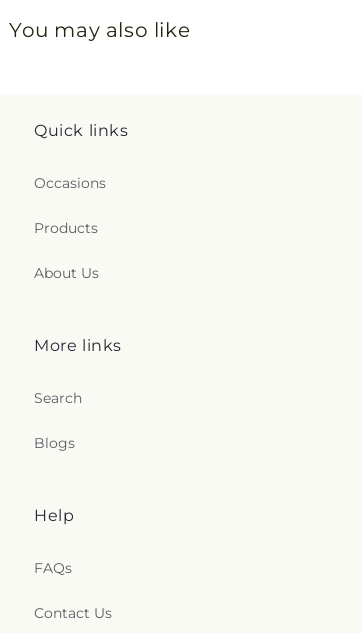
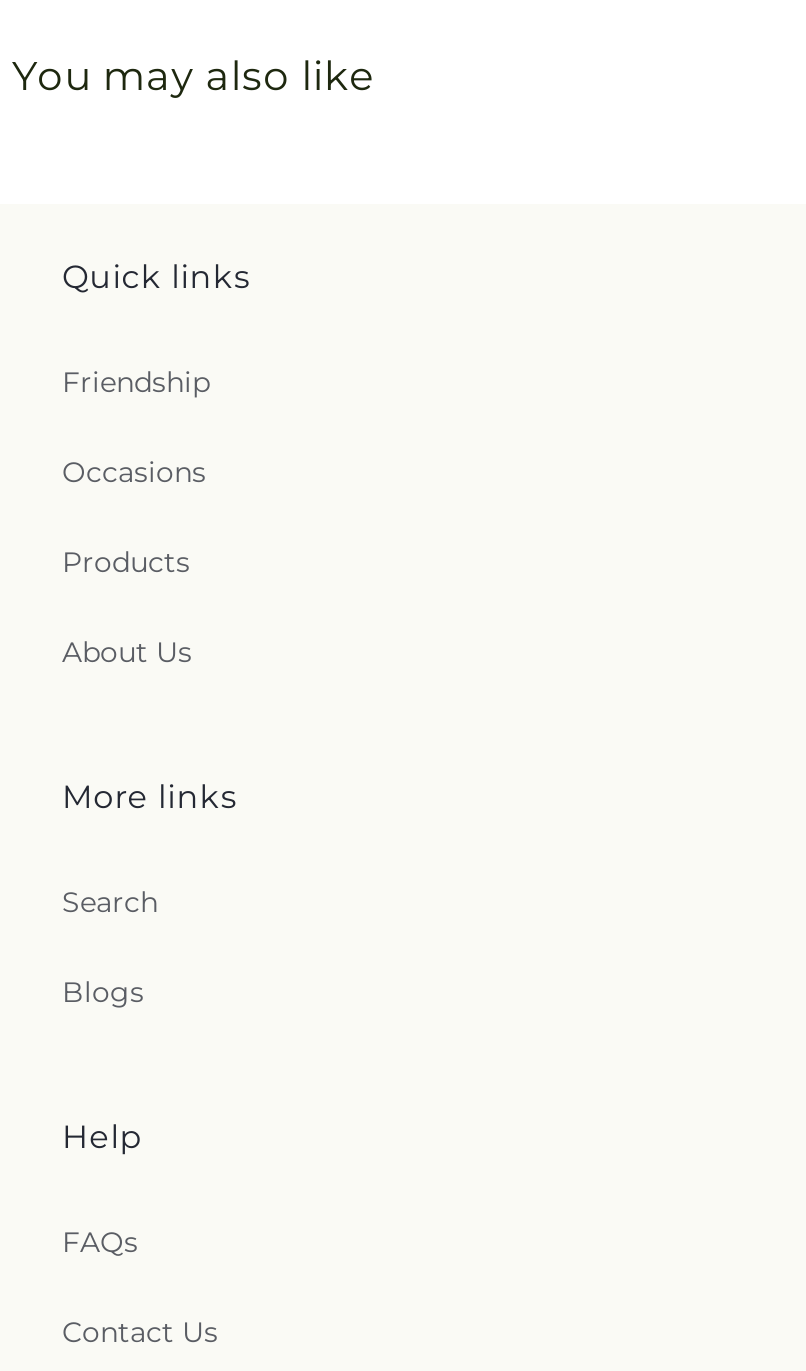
none -> [62,364,210,400] Friendship

